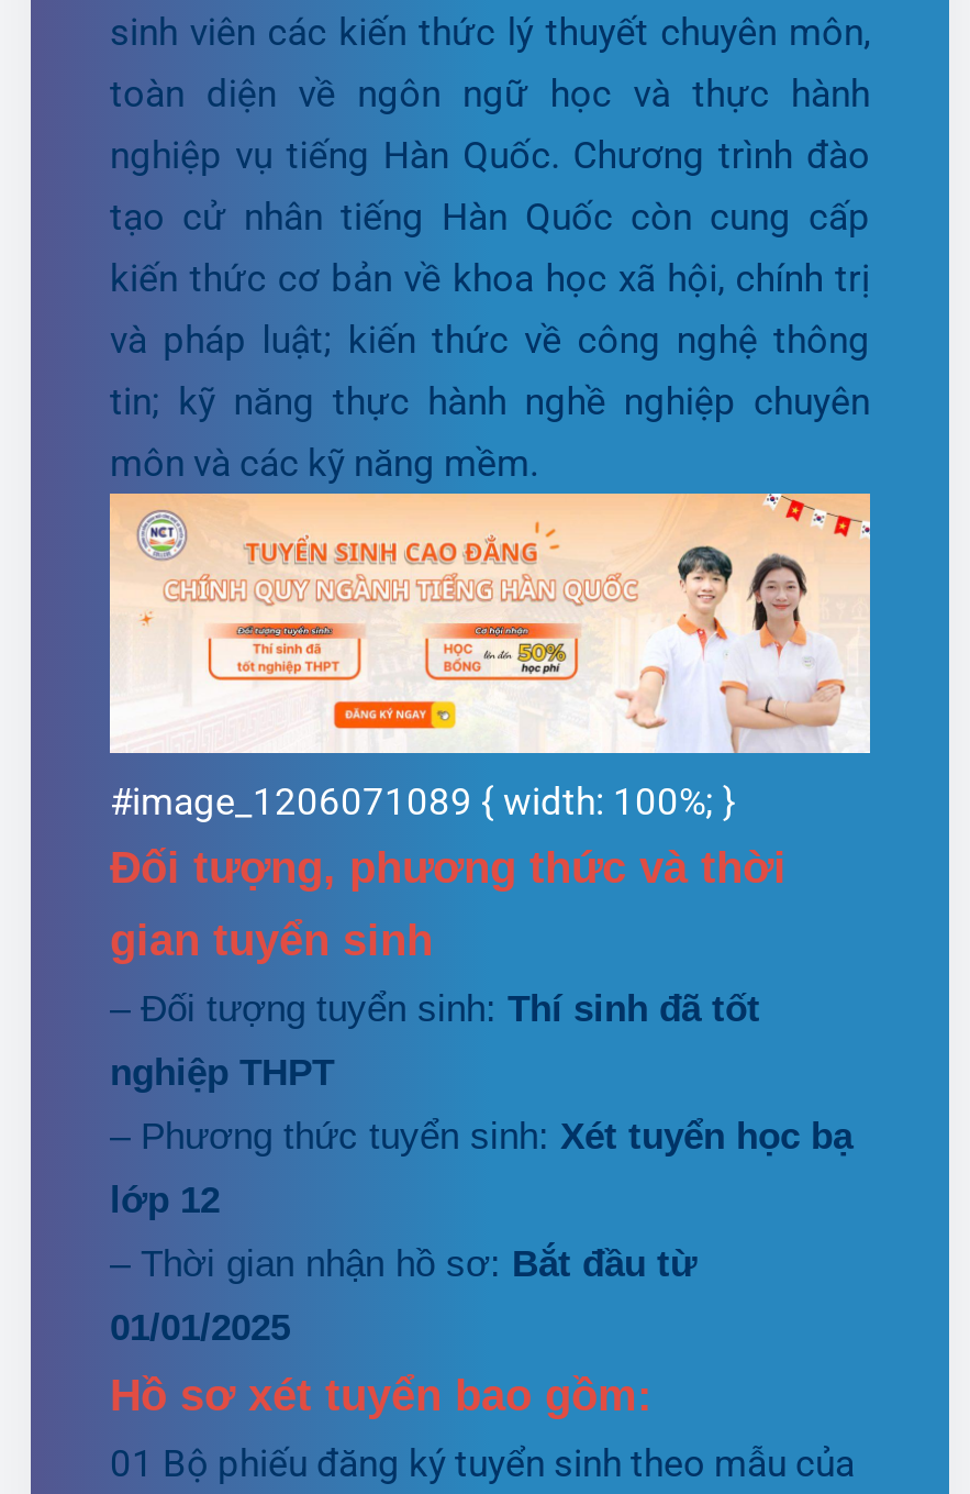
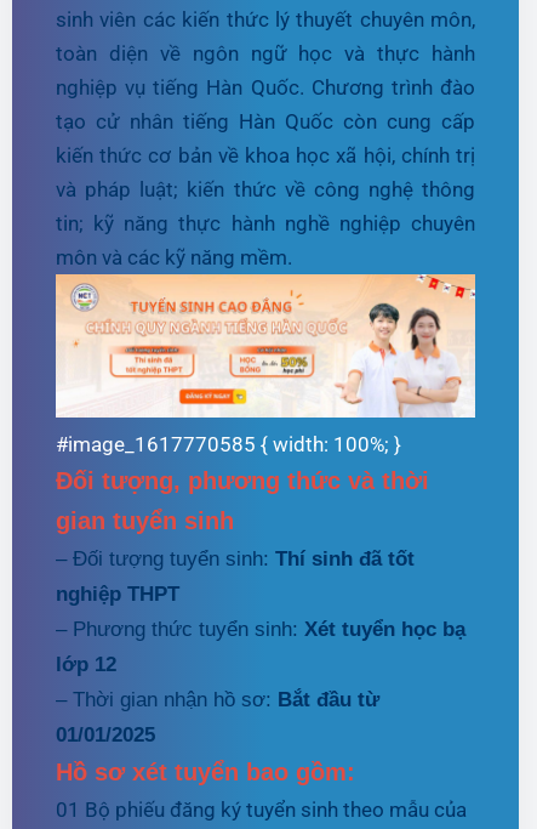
[110,779,736,823] #image_1206071089 { width: 100%; } -> [56,432,401,456] #image_1617770585 { width: 100%; }

